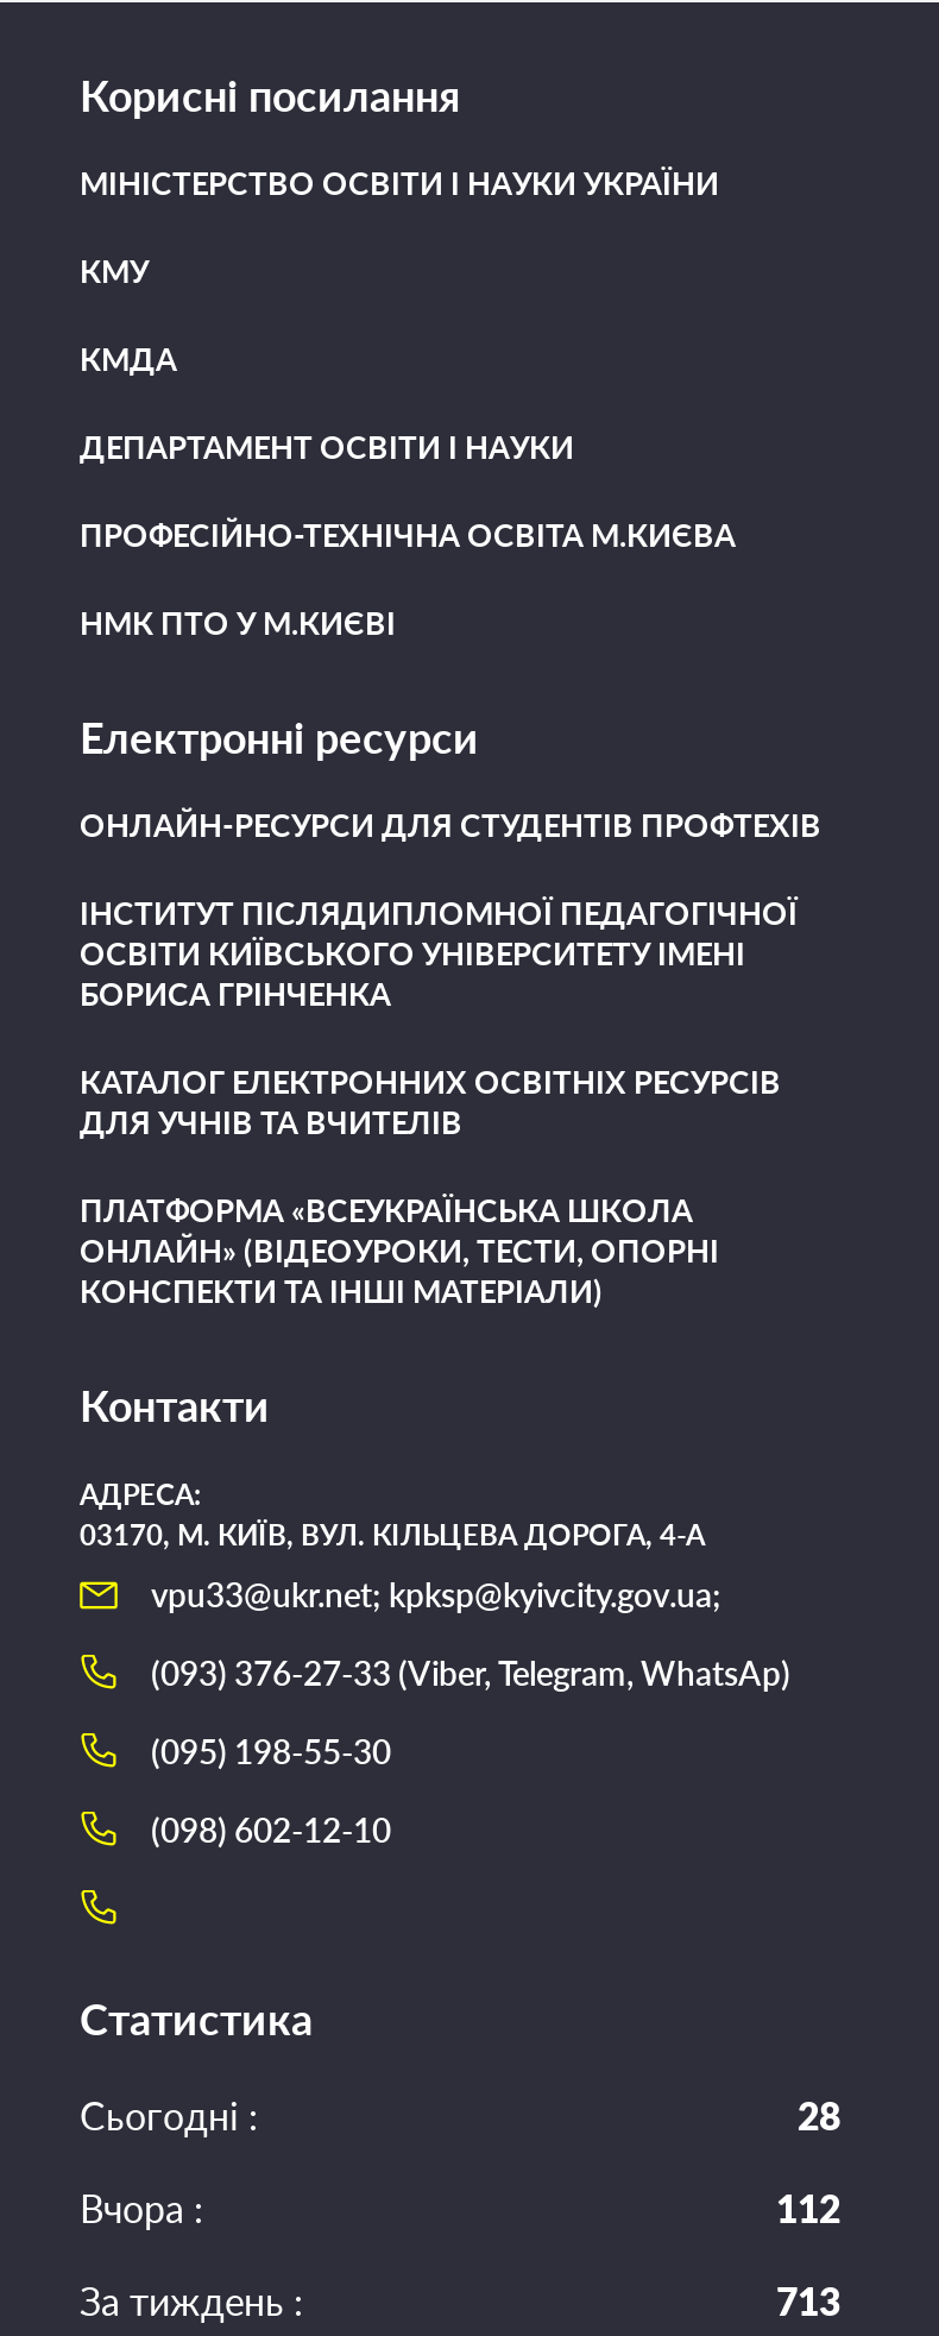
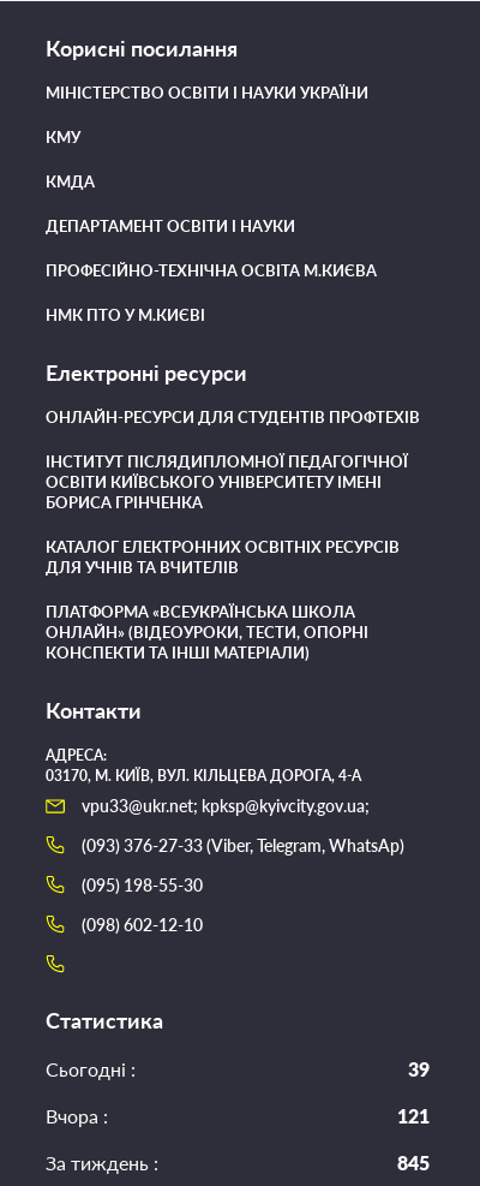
[798,2093,840,2138] 28 -> [408,1058,430,1080] 39
[776,2185,840,2231] 112 -> [397,1105,430,1127] 121
[776,2278,840,2323] 713 -> [397,1151,430,1174] 845

